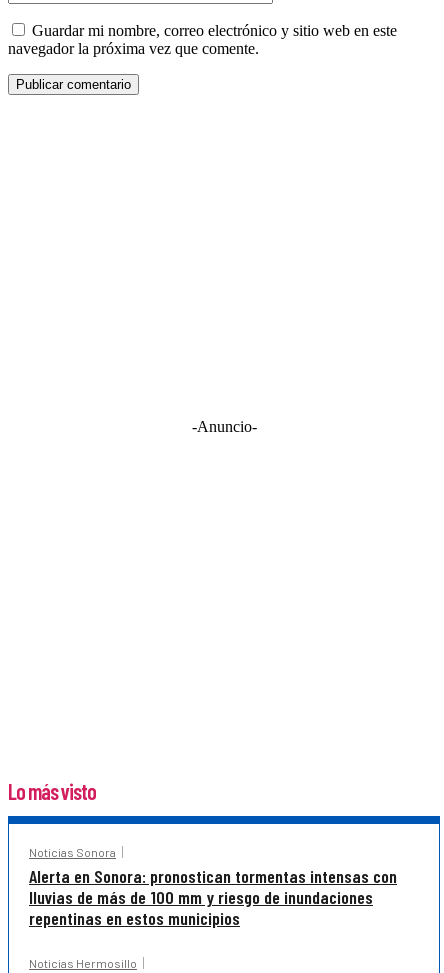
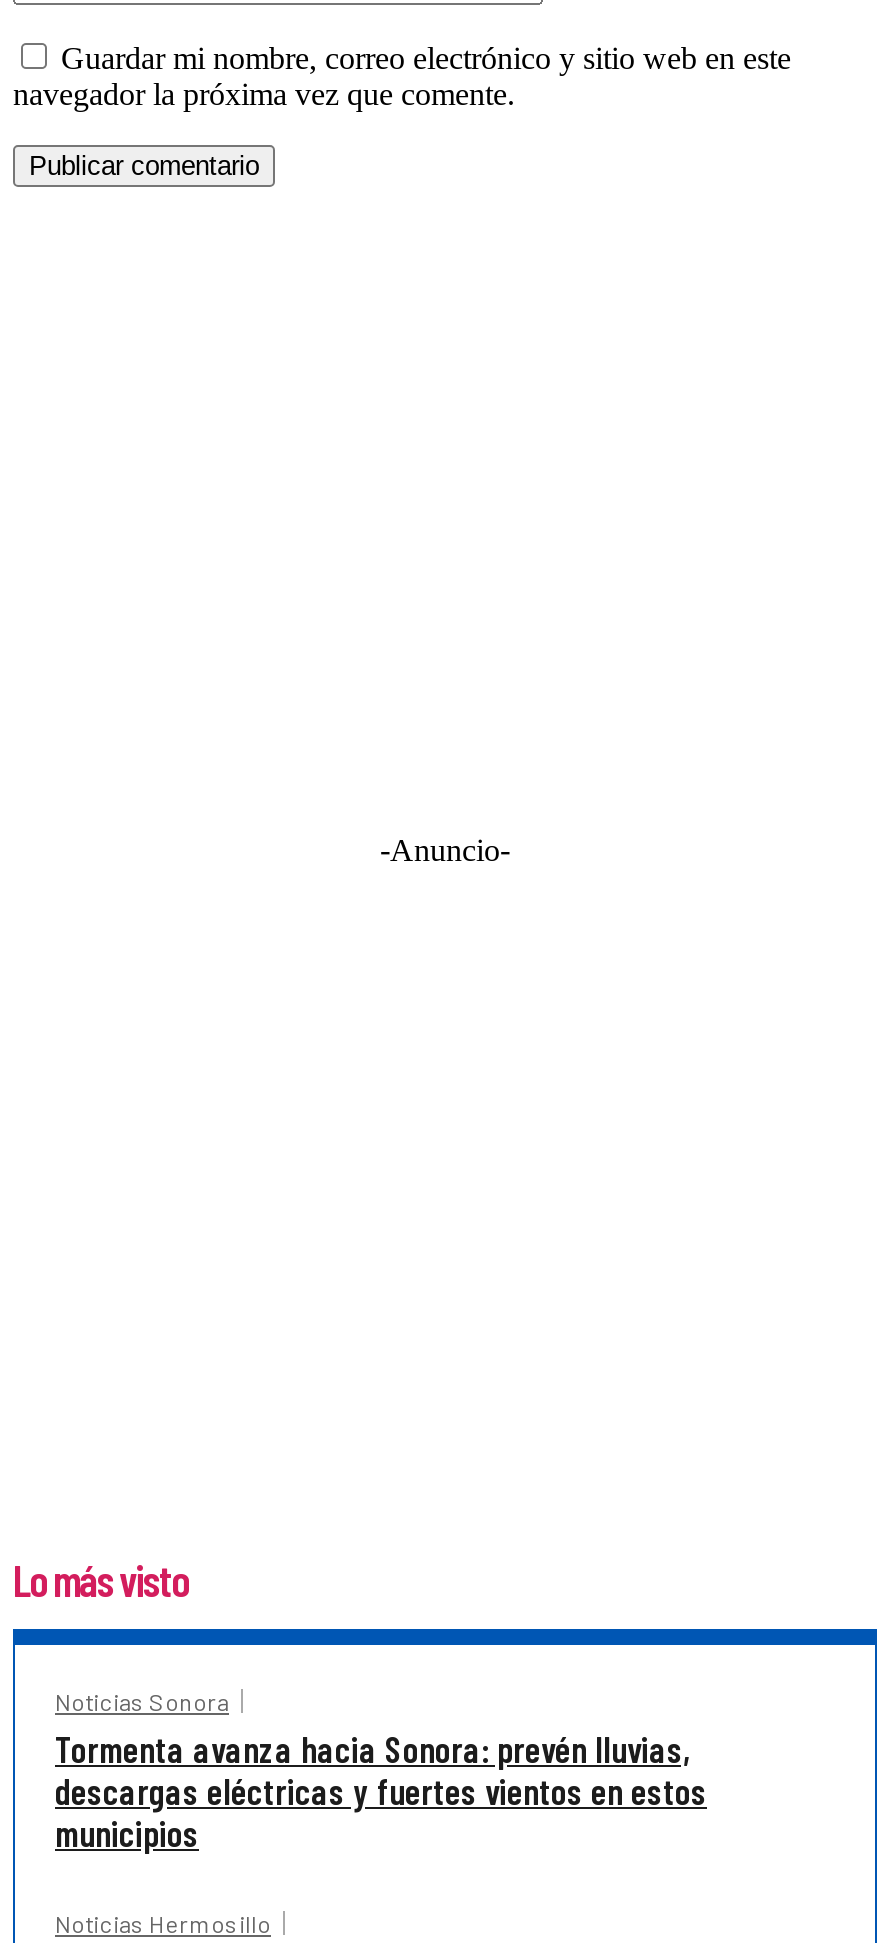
[29,864,397,928] Alerta en Sonora: pronostican tormentas intensas con | lluvias de más de 100 mm y riesgo de inundaciones | repentinas en estos municipios -> [55,1726,707,1854] Tormenta avanza hacia Sonora: prevén lluvias, | descargas eléctricas y fuertes vientos en estos | municipios

